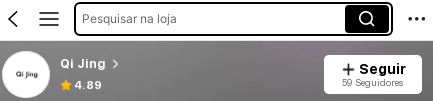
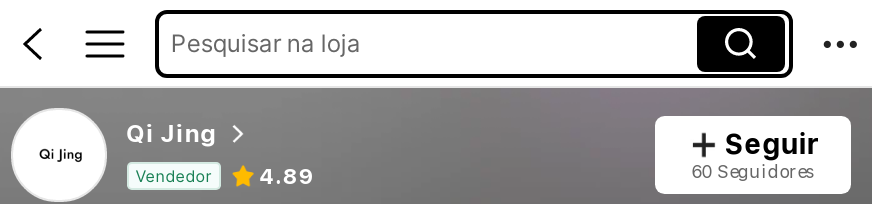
[342,77,403,88] 59 Seguidores -> [691,160,813,182] 60 Seguidores
none -> [135,166,211,186] Vendedor

